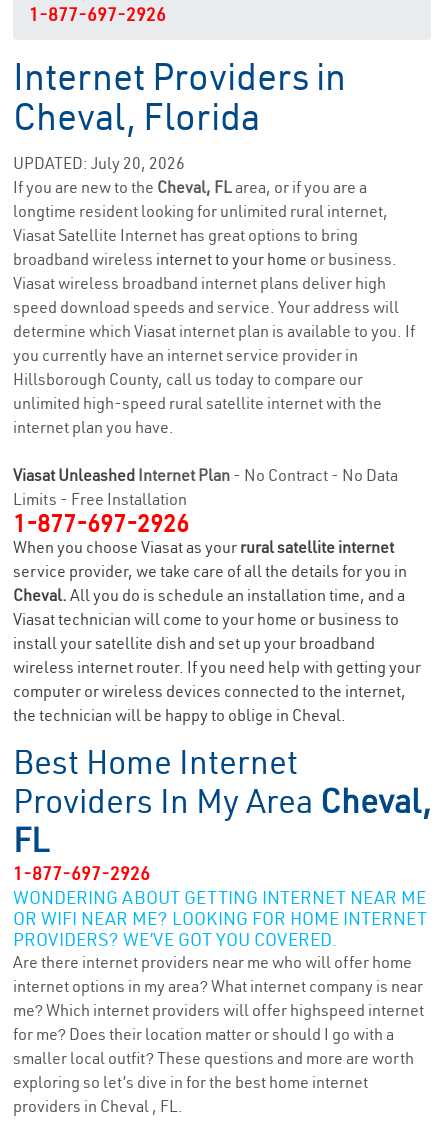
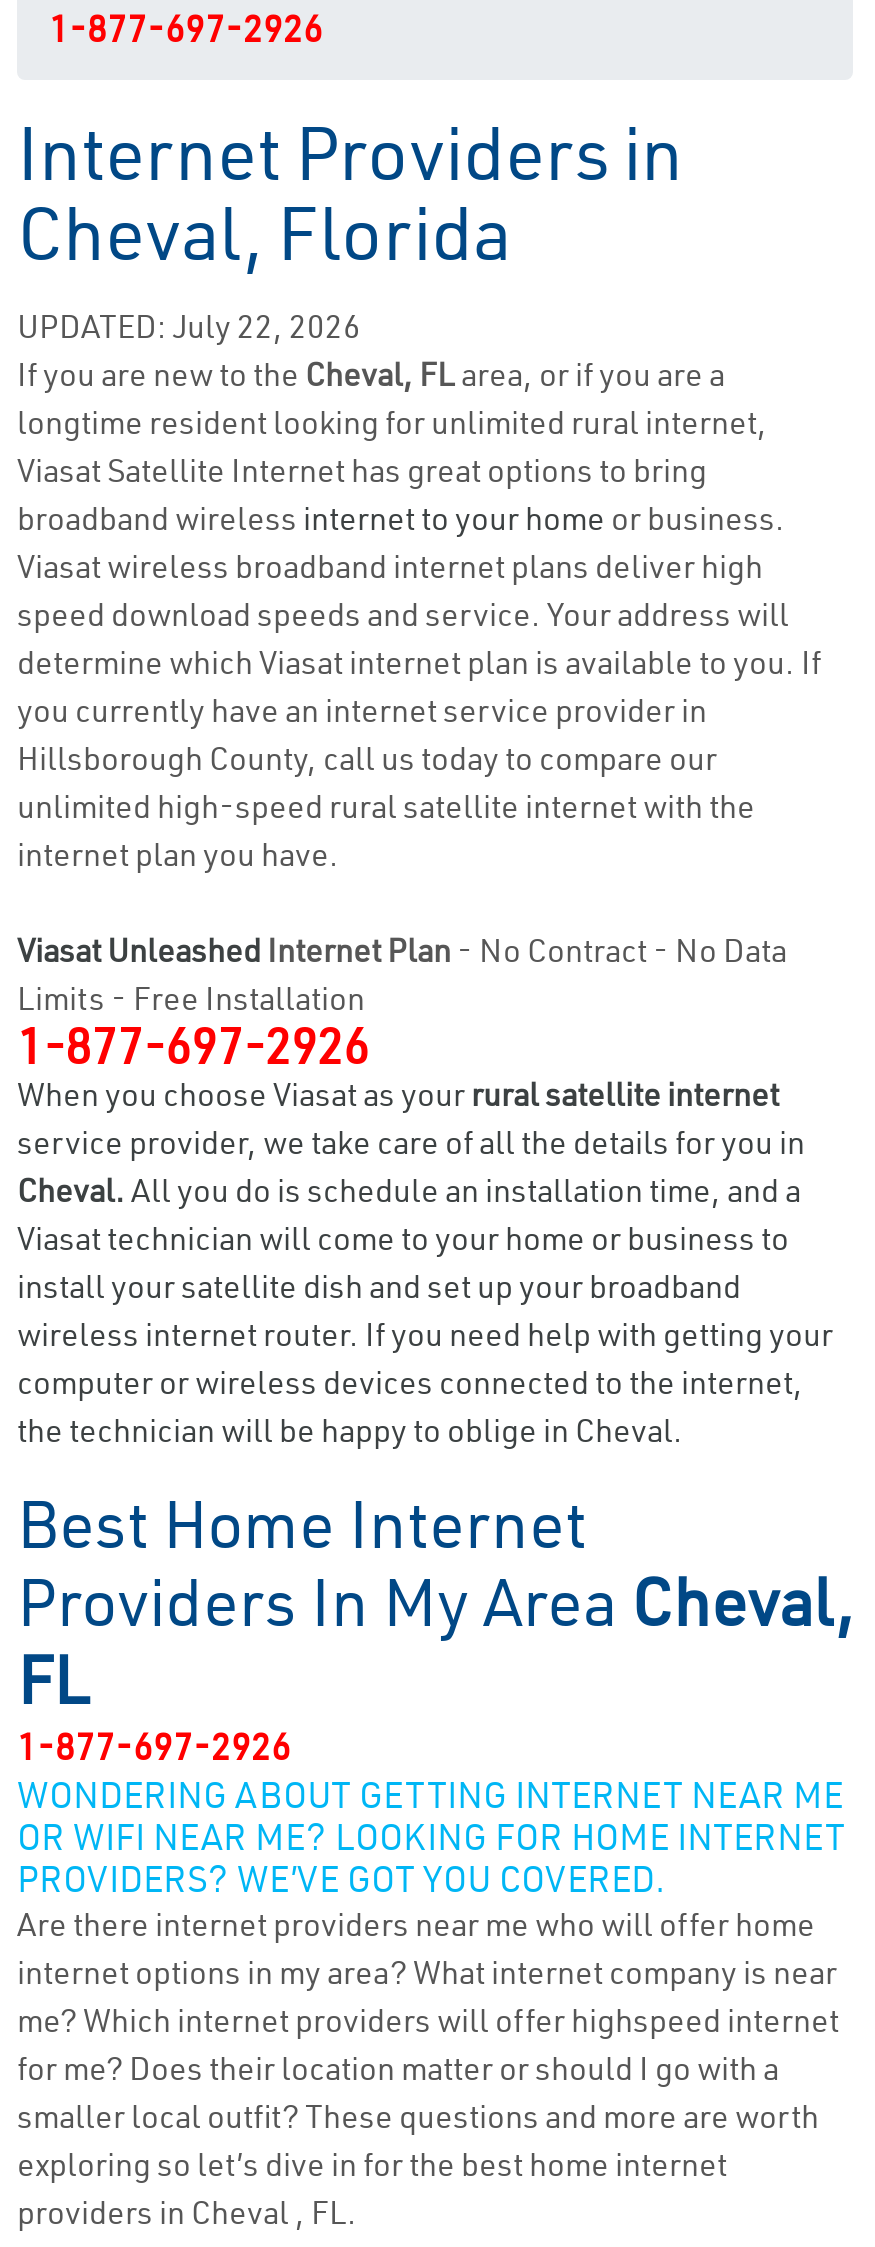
[13,153,185,173] UPDATED: July 20, 2026 -> [17,306,361,346] UPDATED: July 22, 2026

